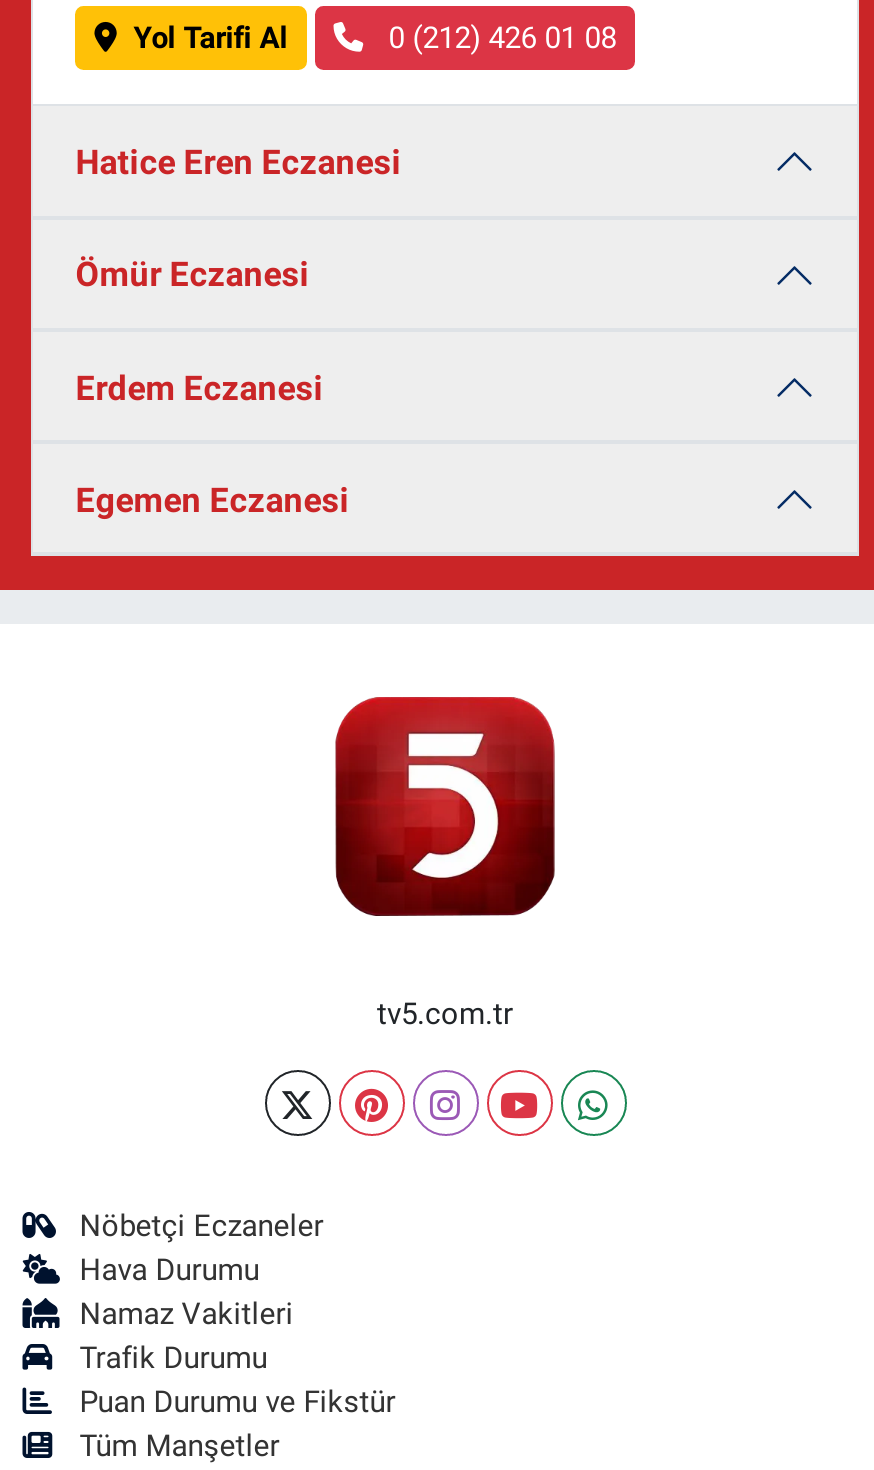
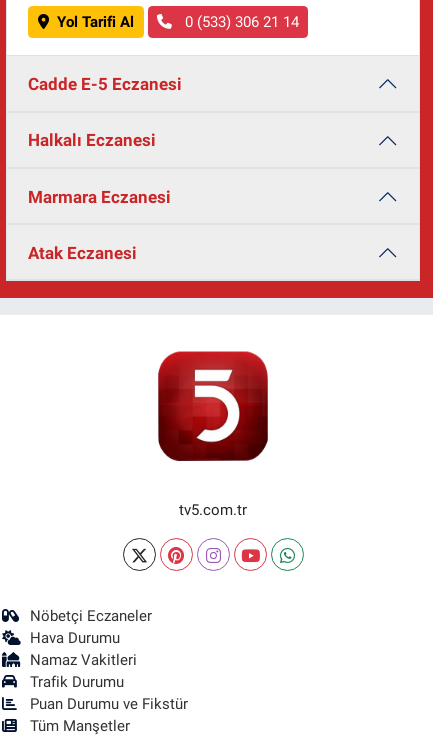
[381,20,617,56] 0 (212) 426 01 08 -> [181,13,299,31] 0 (533) 306 21 14
[75,142,401,182] Hatice Eren Eczanesi -> [28,74,182,94] Cadde E-5 Eczanesi
[75,255,309,295] Ömür Eczanesi -> [28,130,156,150] Halkalı Eczanesi
[75,367,323,407] Erdem Eczanesi -> [28,187,171,207] Marmara Eczanesi
[75,480,349,520] Egemen Eczanesi -> [28,243,137,263] Atak Eczanesi

